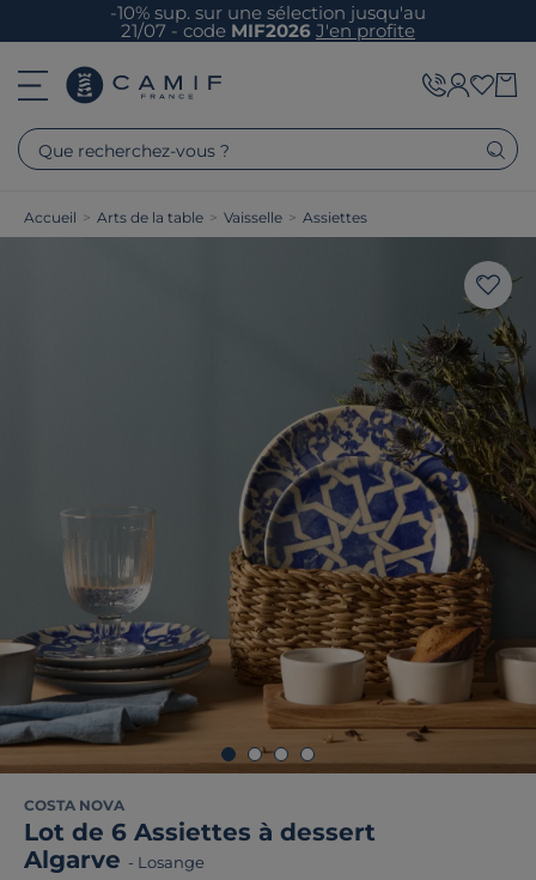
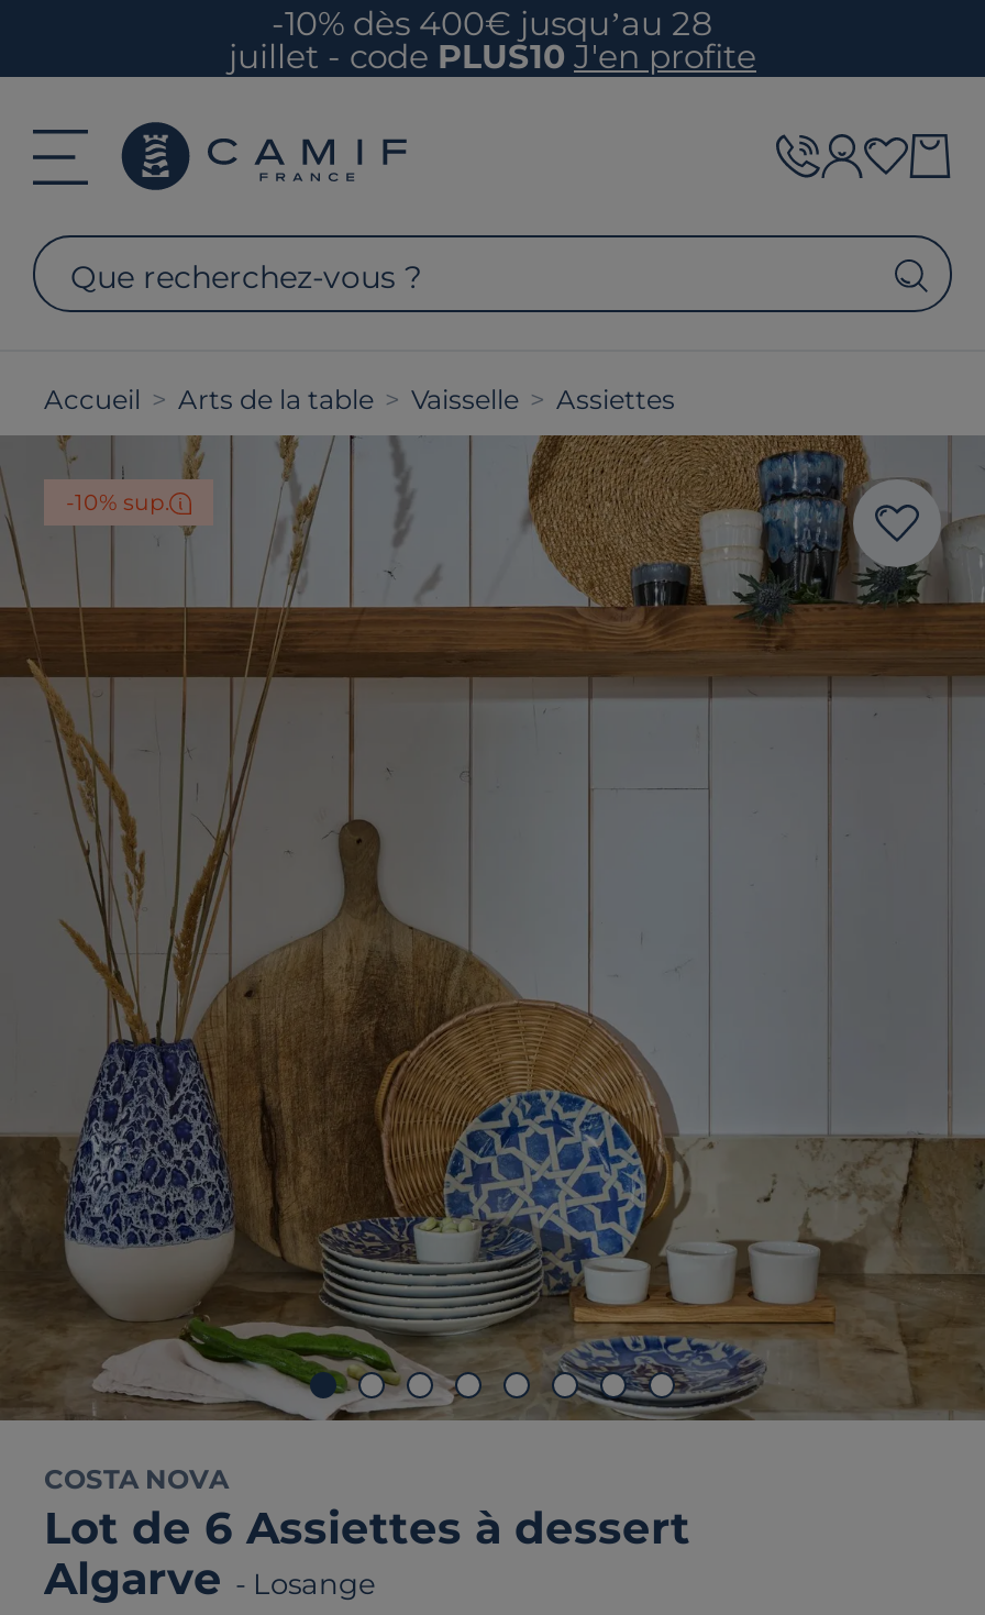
[110,1,426,41] -10% sup. sur une sélection jusqu'au | 21/07 - codeMIF2026 J'en profite -> [229,1,756,76] -10% dès 400€ jusqu’au 28 | juillet - codePLUS10 J'en profite
none -> [66,488,169,517] -10% sup.
[4,236,532,775] [image] -> [7,433,978,1420] [image]

